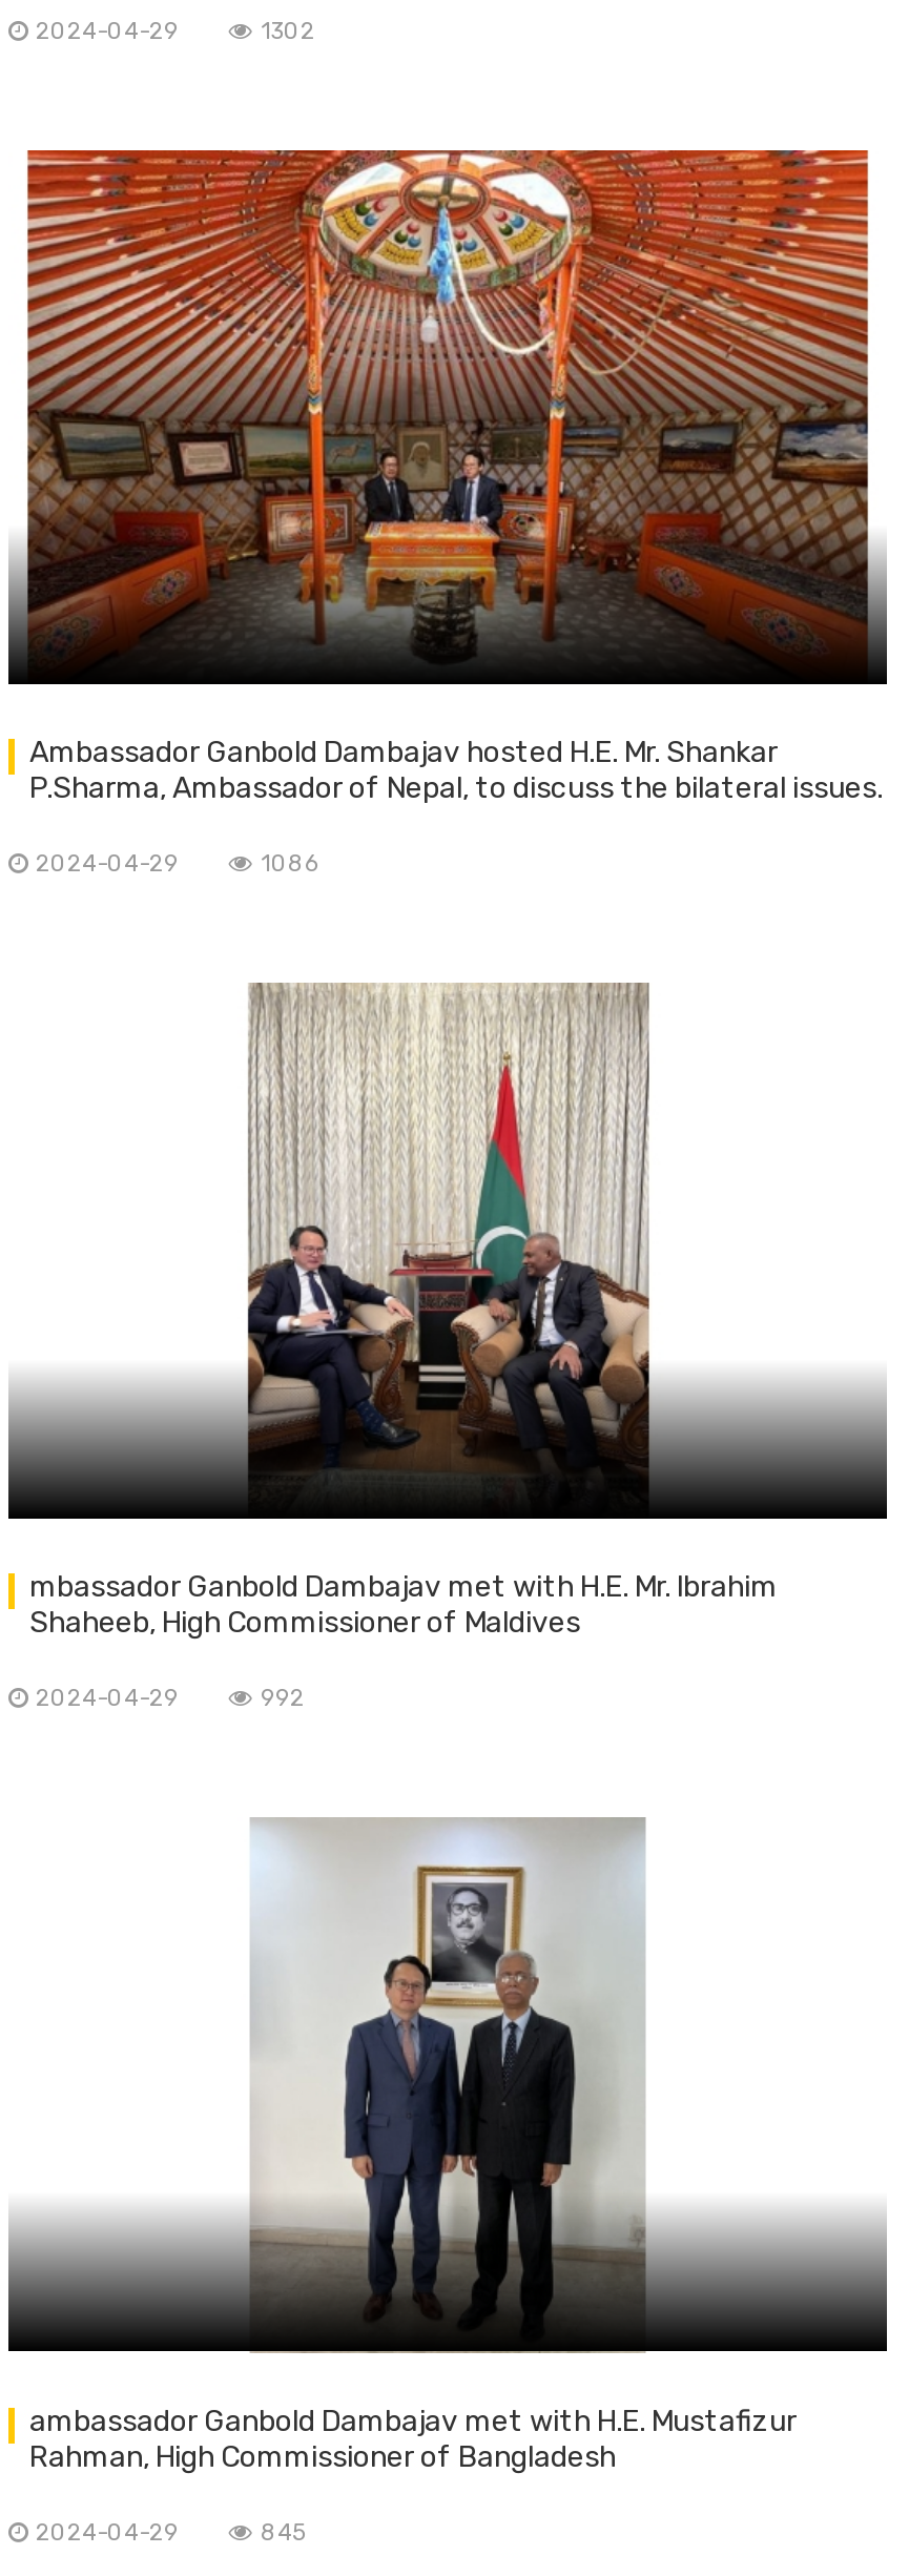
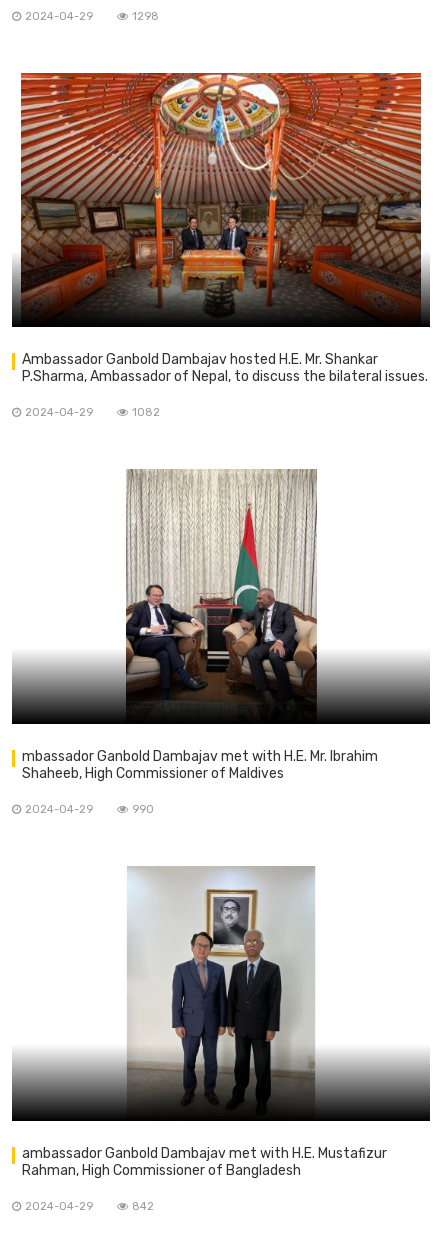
[261,18,315,45] 1302 -> [132,10,159,23] 1298
[261,851,319,879] 1086 -> [132,406,160,419] 1082
[261,1685,305,1712] 992 -> [132,803,154,816] 990
[261,2519,305,2546] 845 -> [132,1200,154,1213] 842

